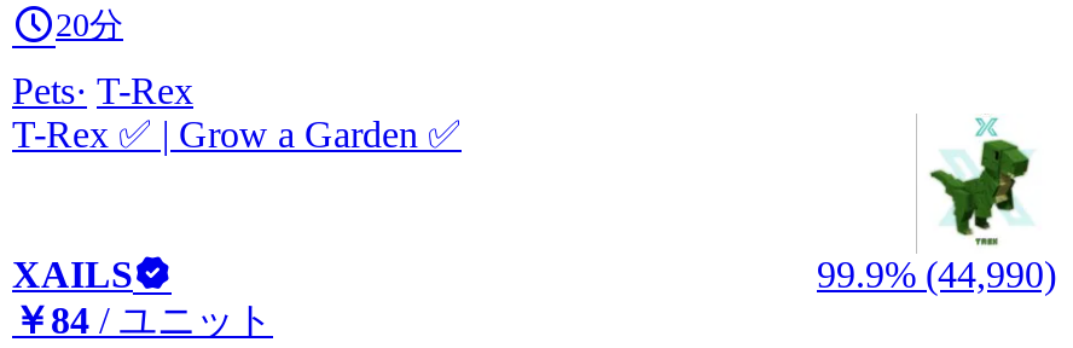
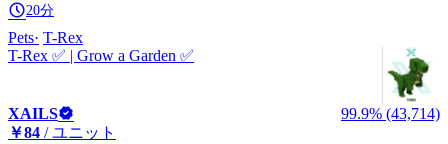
[817,254,1056,295] 99.9% (44,990) -> [341,105,440,122] 99.9% (43,714)

